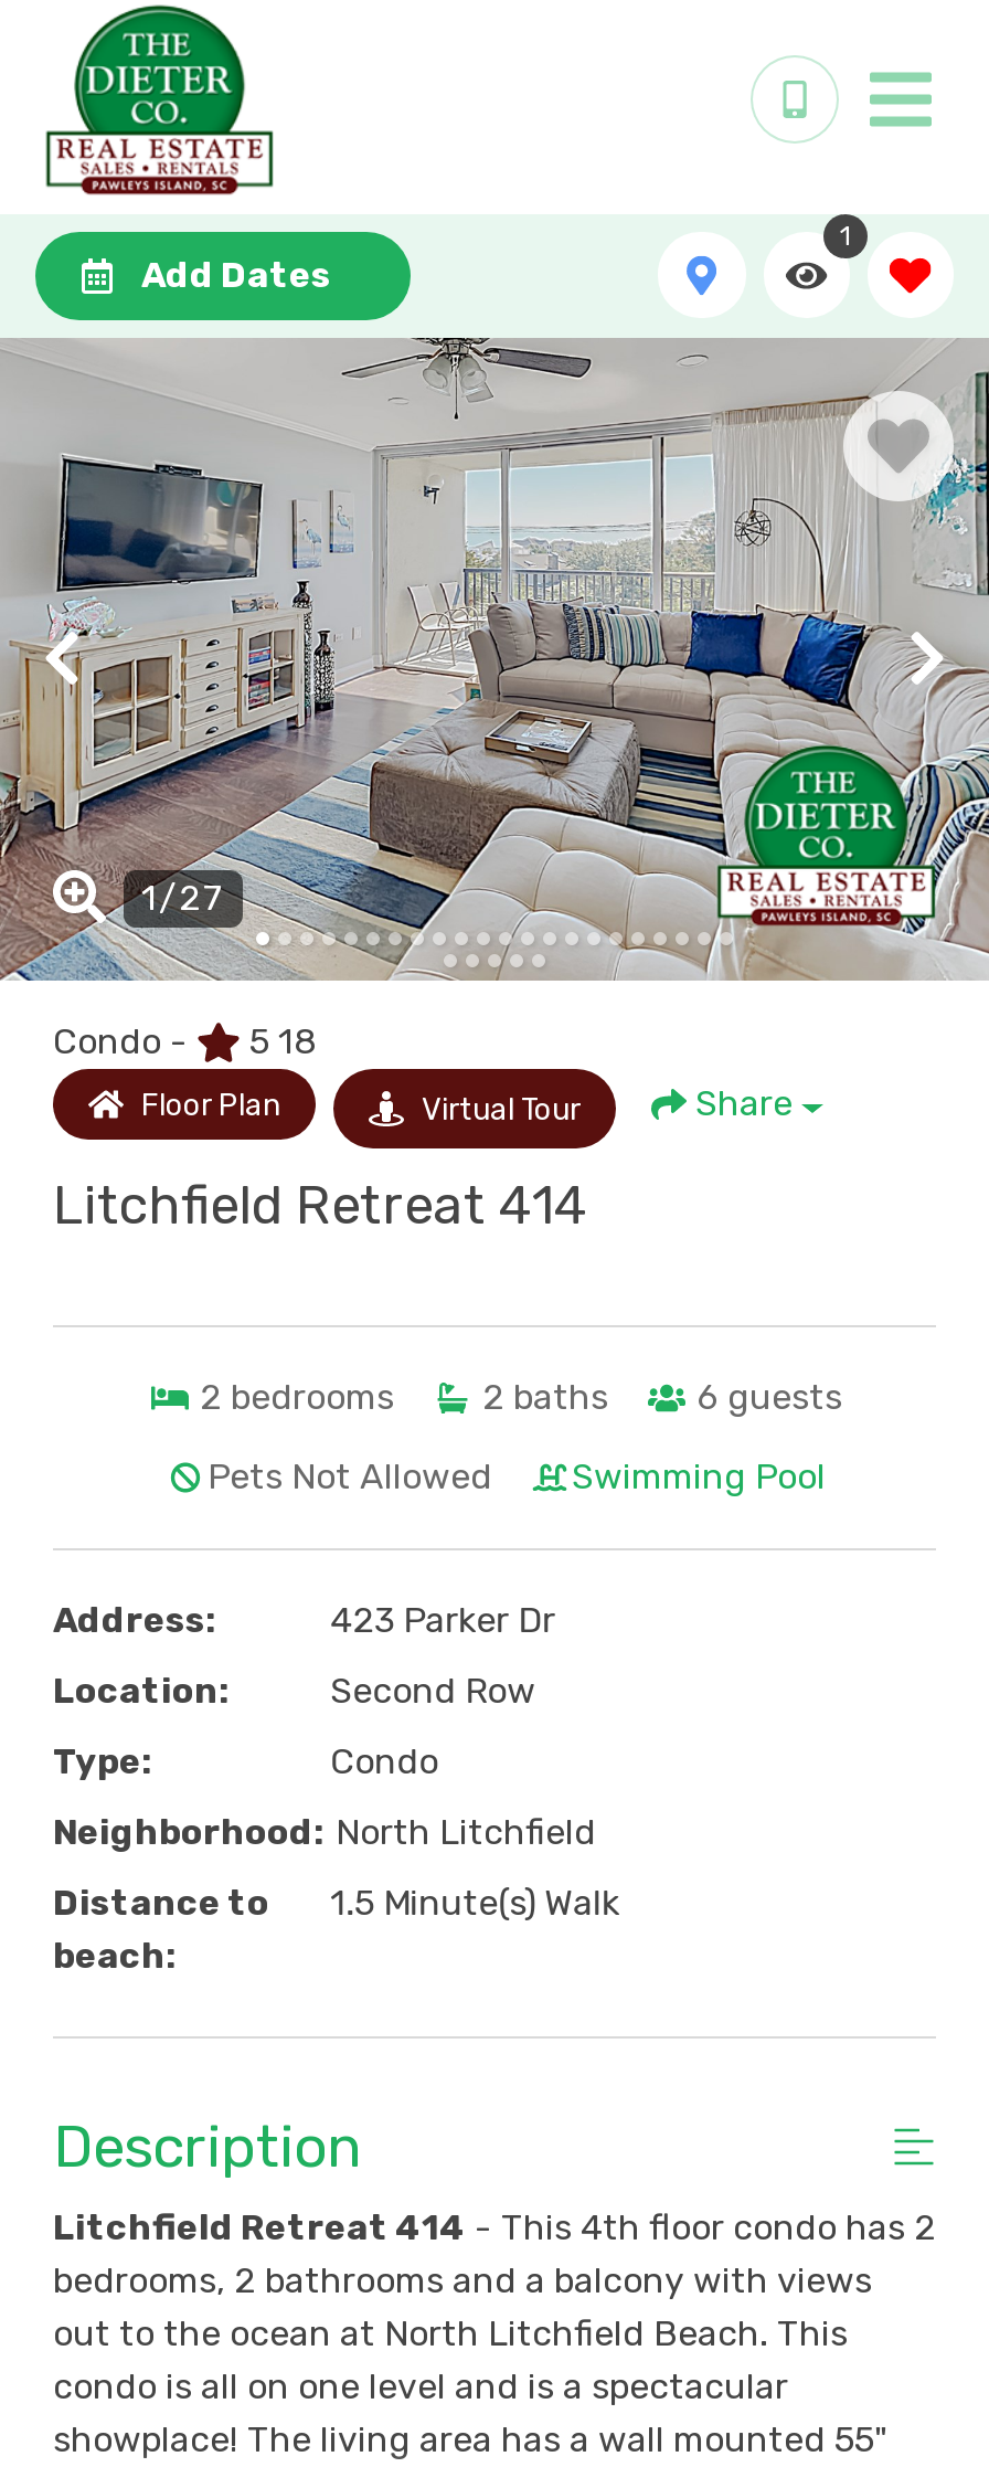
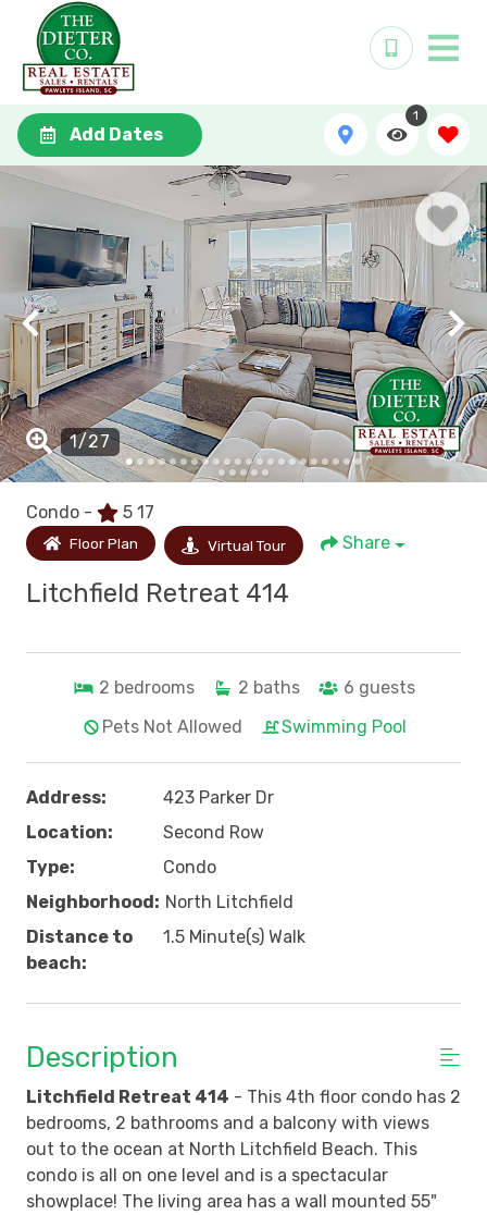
[53,1020,316,1062] Condo - 5 18 -> [26,502,154,523] Condo - 5 17

